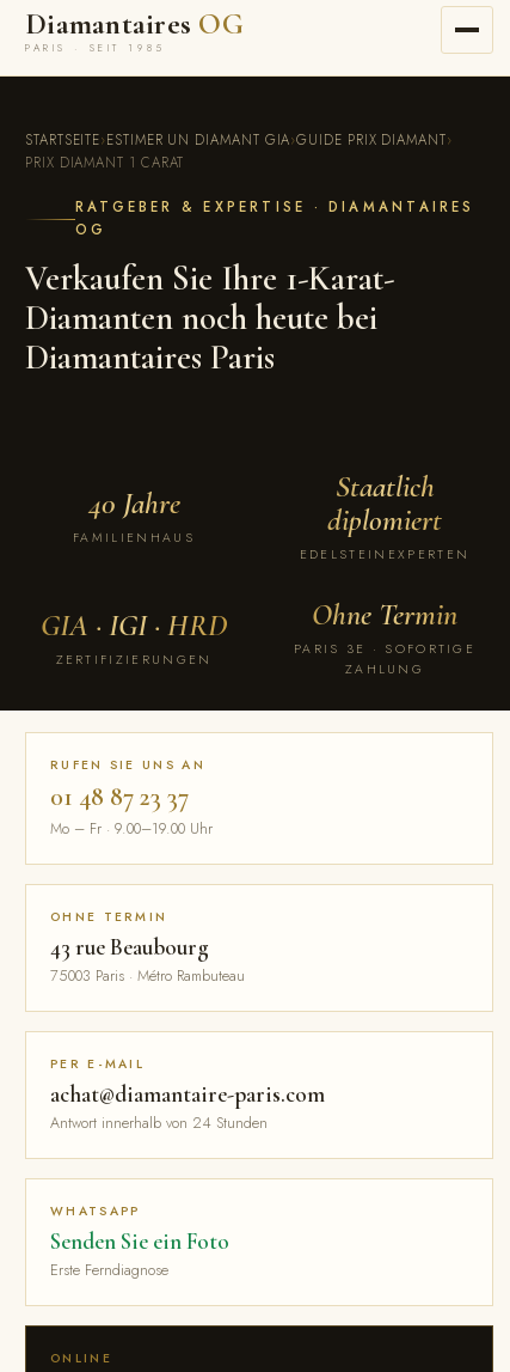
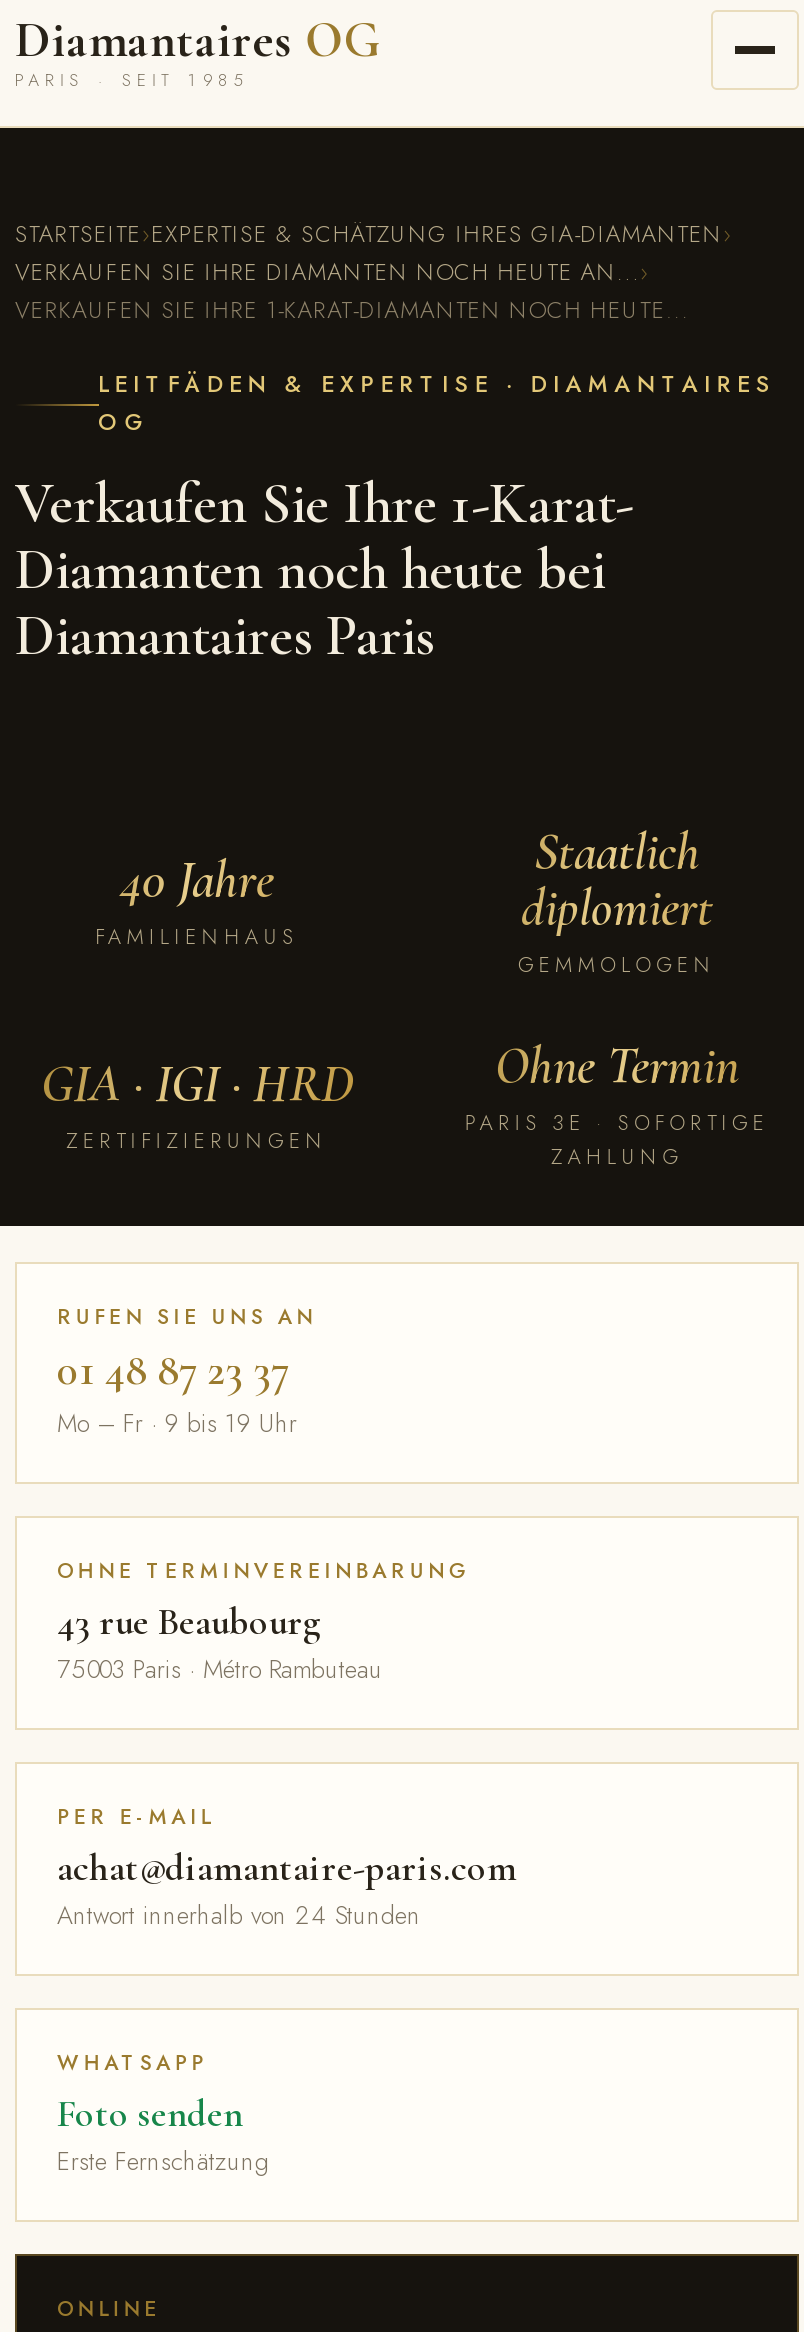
[25,130,452,172] STARTSEITE › ESTIMER UN DIAMANT GIA › GUIDE PRIX DIAMANT › | PRIX DIAMANT 1 CARAT -> [15,218,733,326] STARTSEITE › EXPERTISE & SCHÄTZUNG IHRES GIA-DIAMANTEN › | VERKAUFEN SIE IHRE DIAMANTEN NOCH HEUTE AN... › | VERKAUFEN SIE IHRE 1-KARAT-DIAMANTEN NOCH HEUTE...
[75,197,475,217] RATGEBER & EXPERTISE · DIAMANTAIRES -> [98,368,776,400] LEITFÄDEN & EXPERTISE · DIAMANTAIRES
[300,545,470,563] EDELSTEINEXPERTEN -> [518,950,716,980] GEMMOLOGEN
[50,818,213,840] Mo – Fr · 9.00–19.00 Uhr -> [57,1406,297,1442] Mo – Fr · 9 bis 19 Uhr
[50,908,168,926] OHNE TERMIN -> [57,1556,471,1586] OHNE TERMINVEREINBARUNG
[50,1227,229,1281] Senden Sie ein Foto | Erste Ferndiagnose -> [57,2090,269,2180] Foto senden | Erste Fernschätzung

